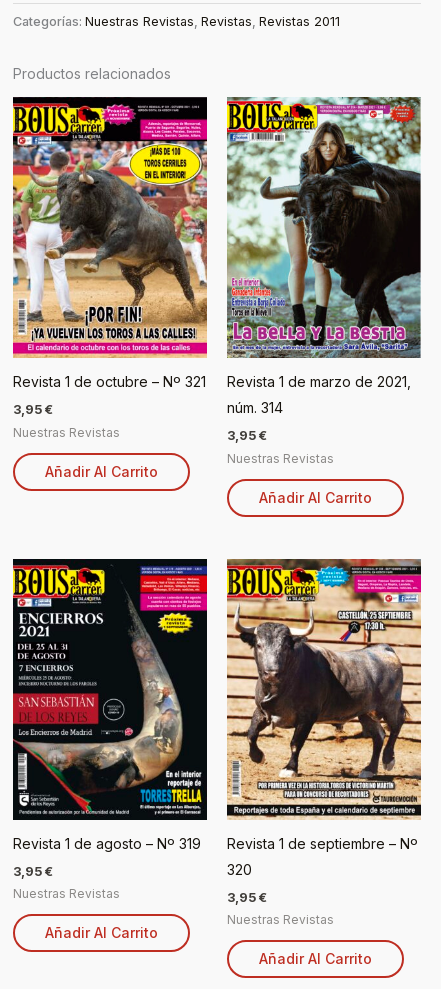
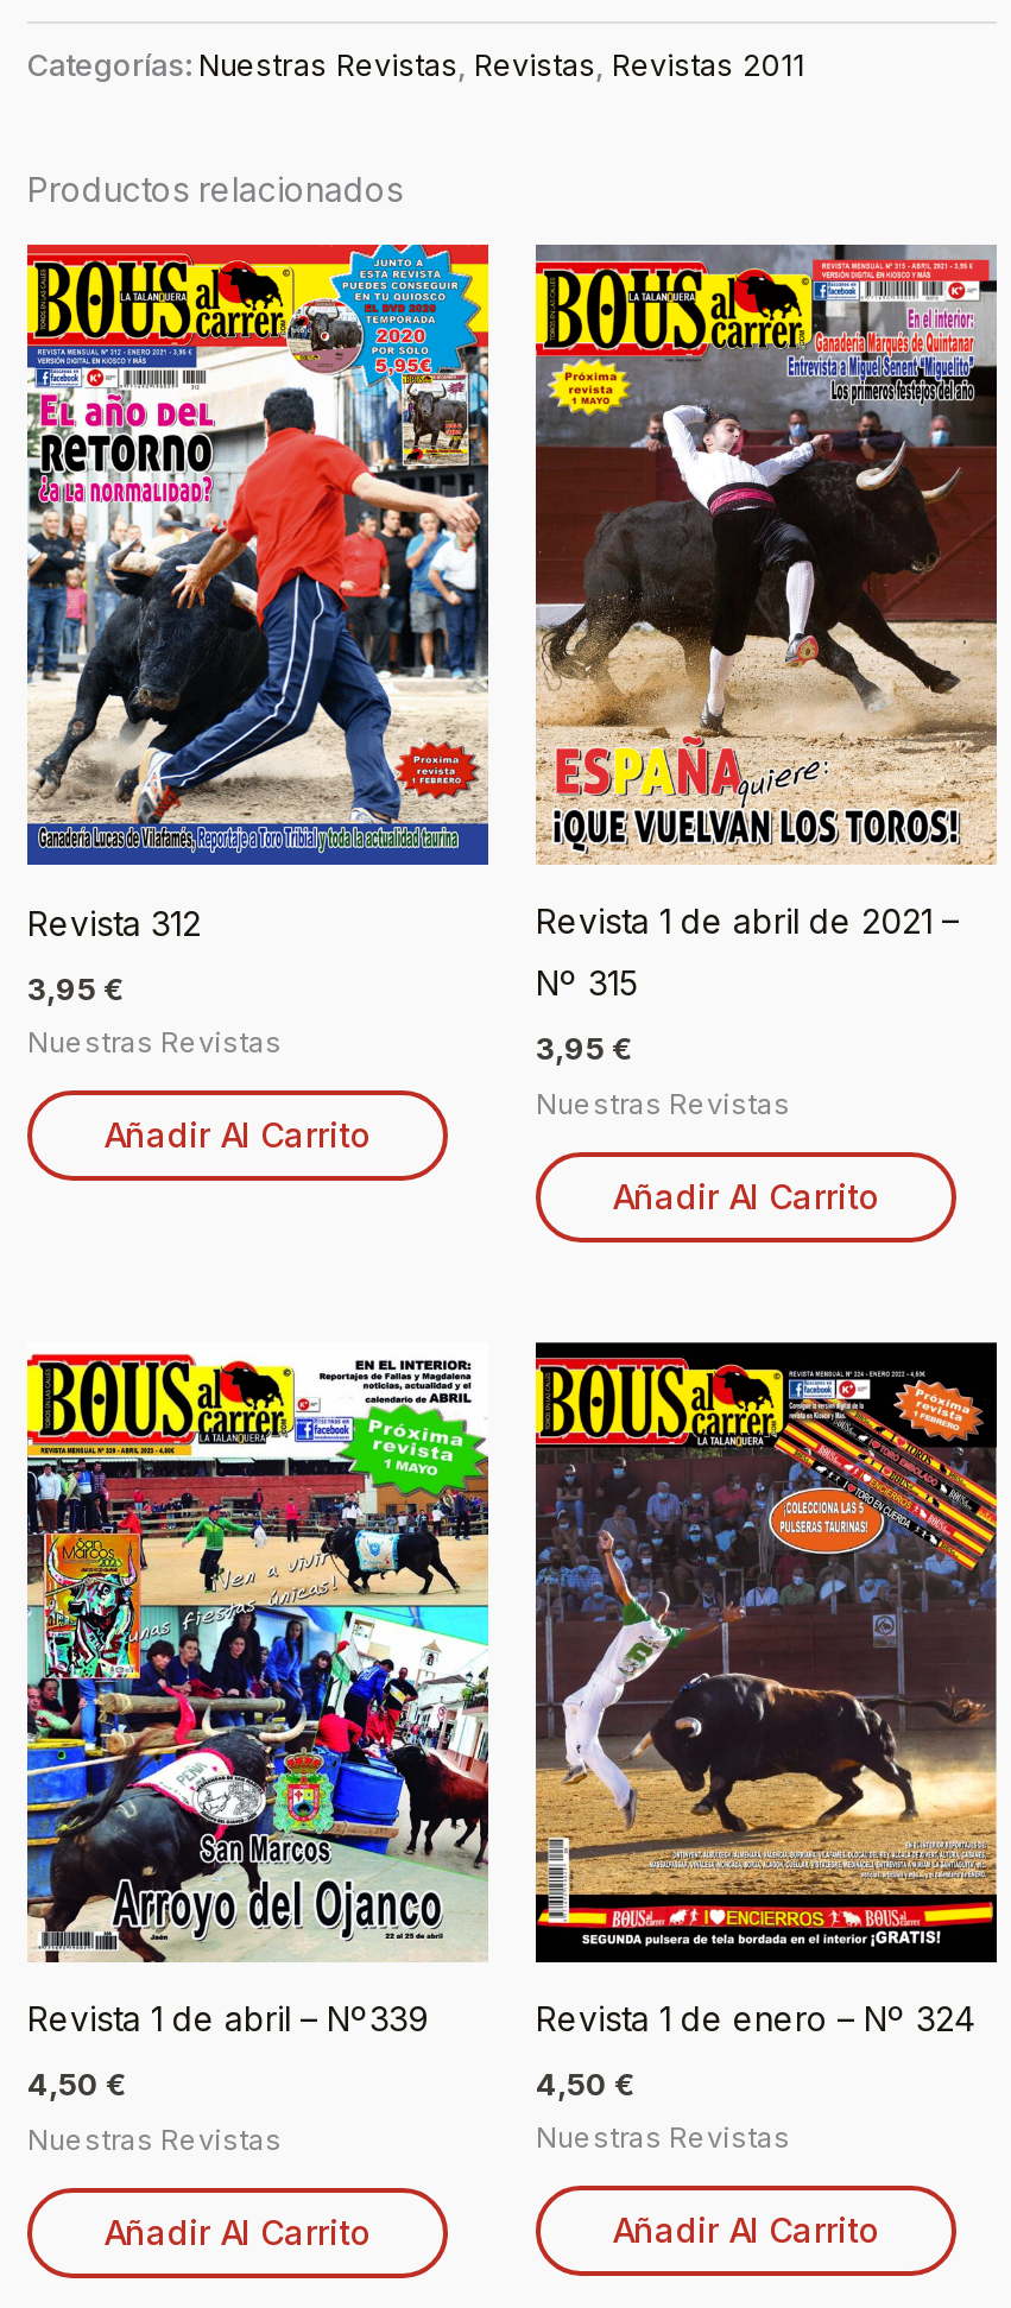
[12,96,208,390] [image] | Revista 1 de octubre – Nº 321 -> [25,242,491,942] [image] | Revista 312
[226,97,421,390] [image] | Revista 1 de marzo de 2021, -> [533,242,999,941] [image] | Revista 1 de abril de 2021 –
[227,399,283,416] núm. 314 -> [536,963,638,1003] Nº 315
[12,558,208,852] [image] | Revista 1 de agosto – Nº 319 -> [25,1342,491,2039] [image] | Revista 1 de abril – Nº339
[226,558,422,905] [image] | Revista 1 de septiembre – Nº | 320 | 3,95 € -> [533,1340,999,2103] [image] | Revista 1 de enero – Nº 324 | 4,50 €
[13,864,53,879] 3,95 € -> [27,2068,125,2103] 4,50 €

